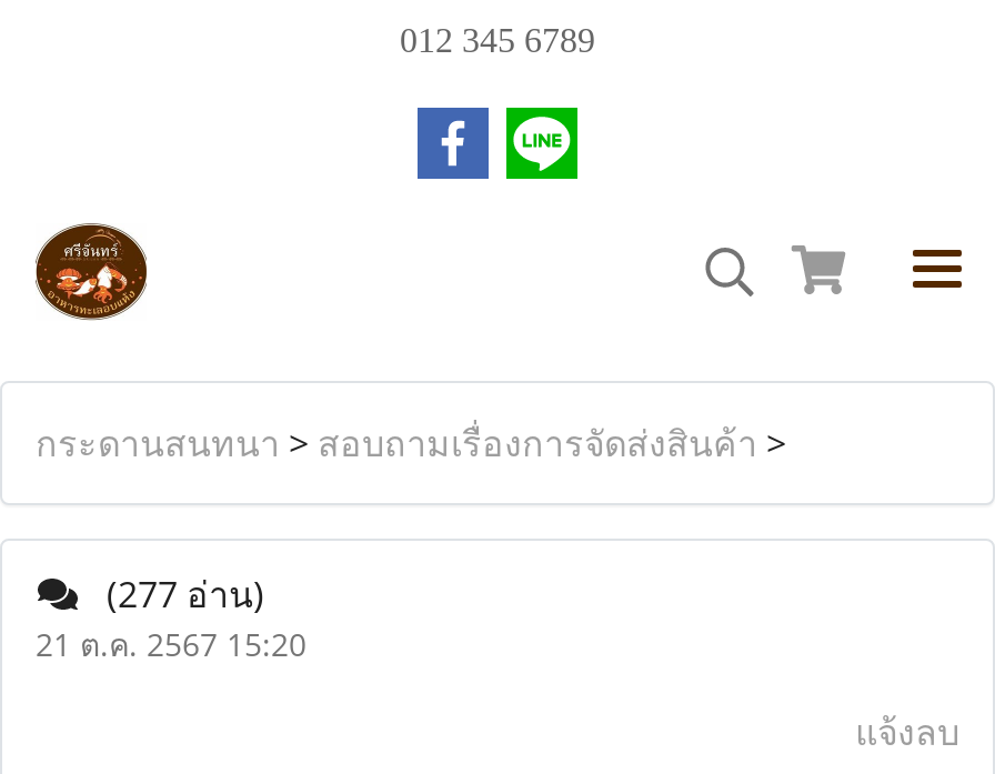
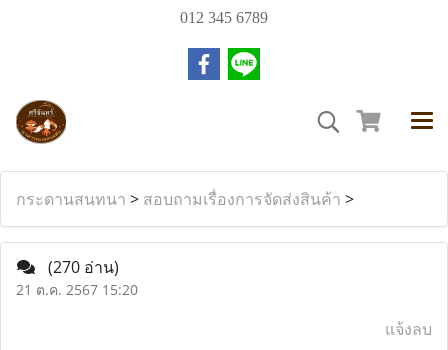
[107,570,264,619] (277 อ่าน) -> [48,256,119,278] (270 อ่าน)

